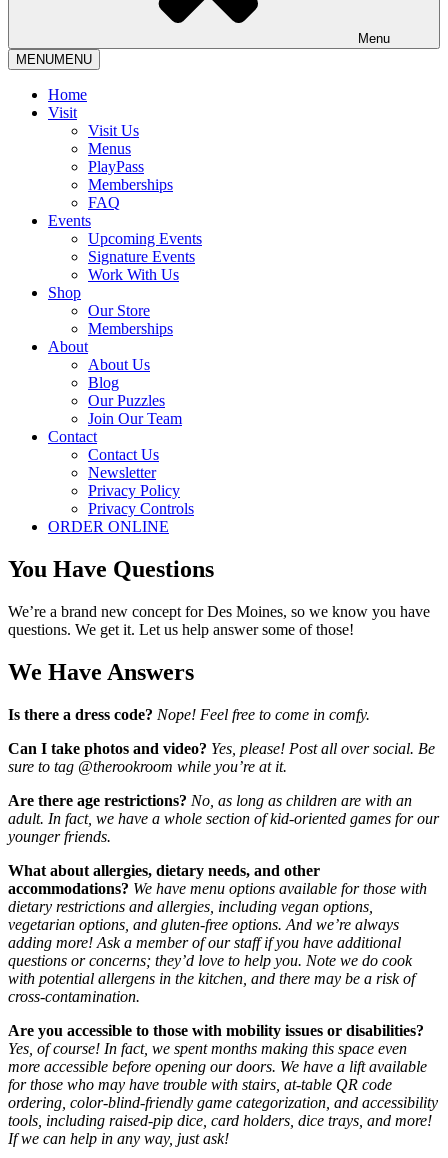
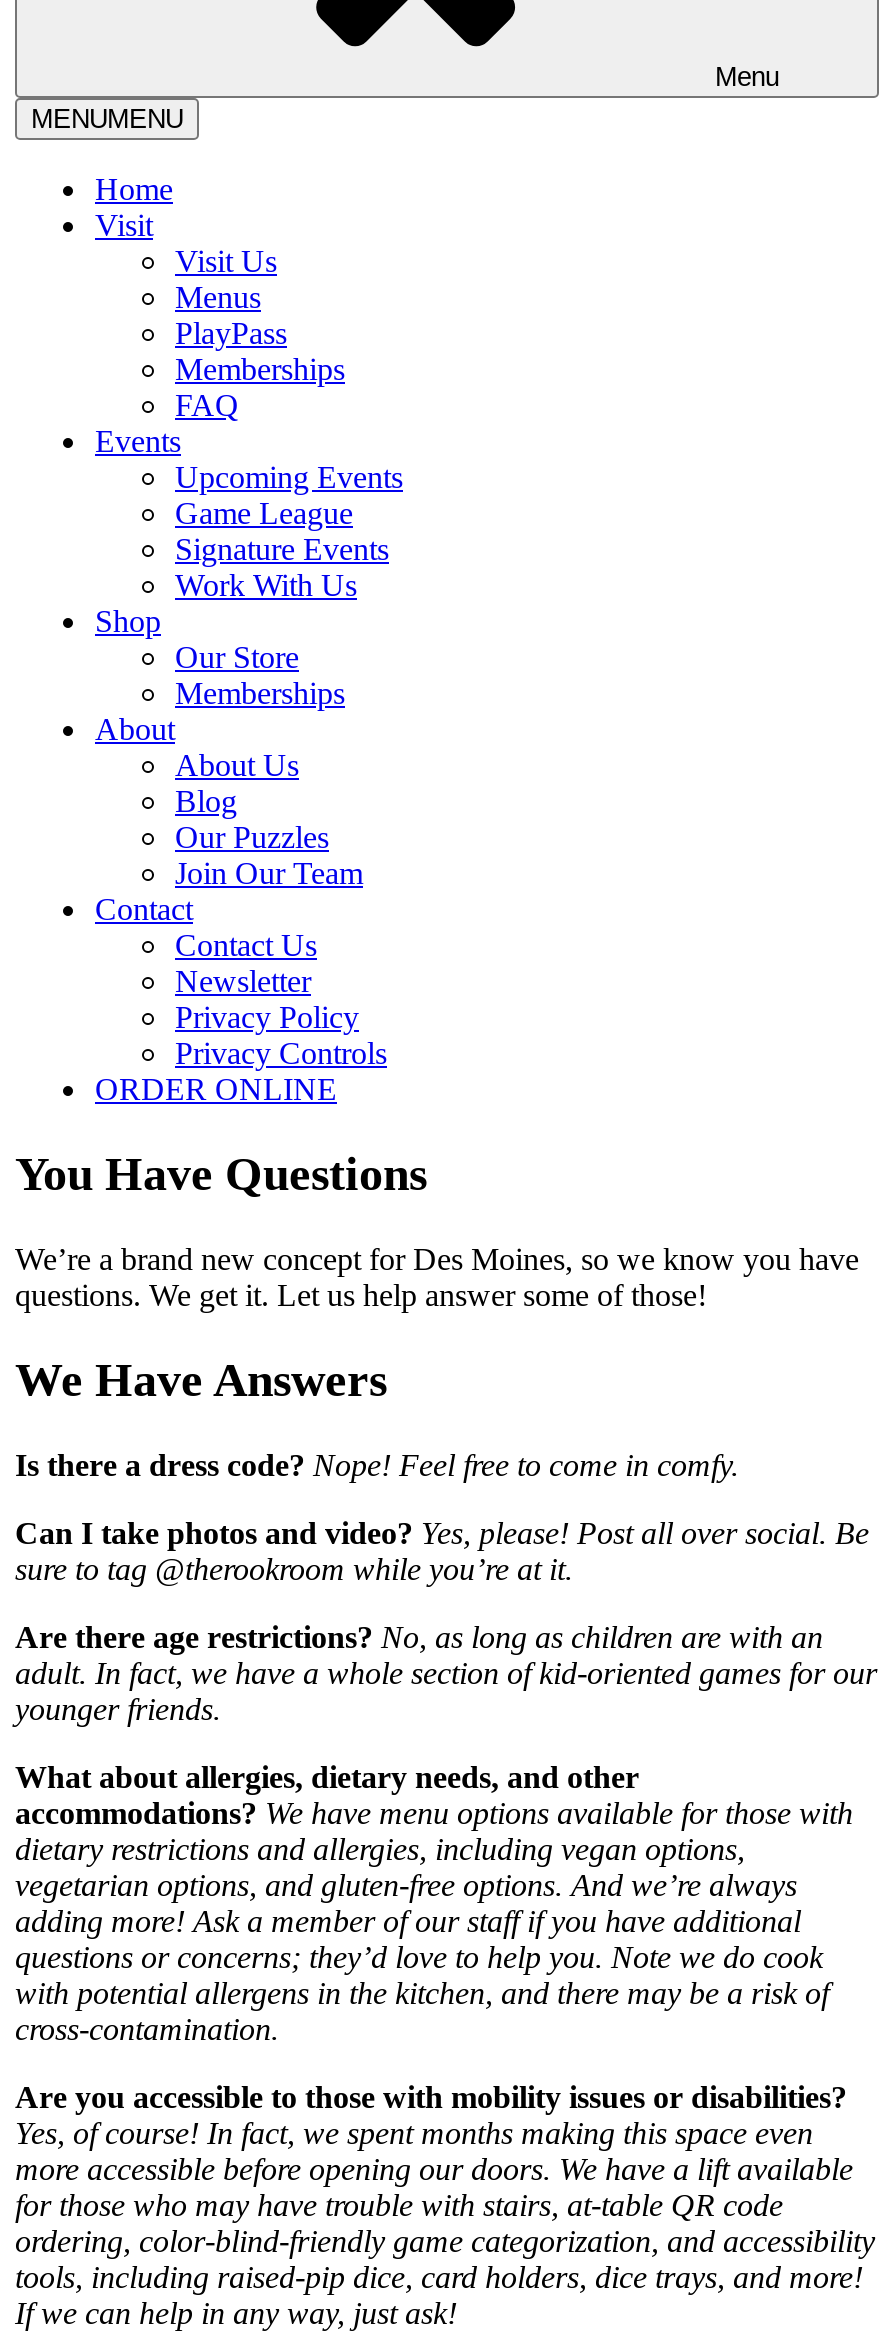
none -> [175,496,353,530] Game League

